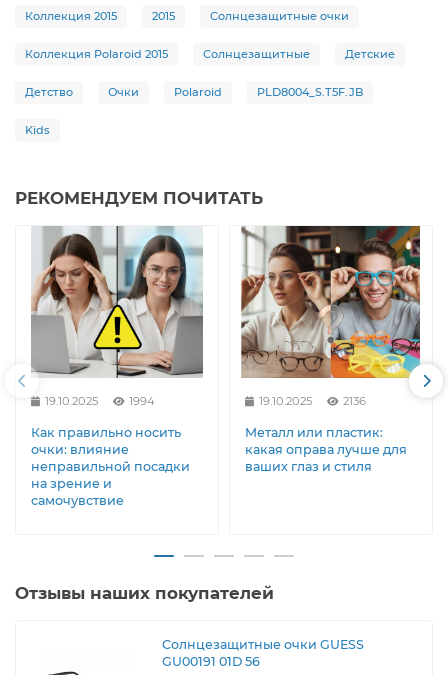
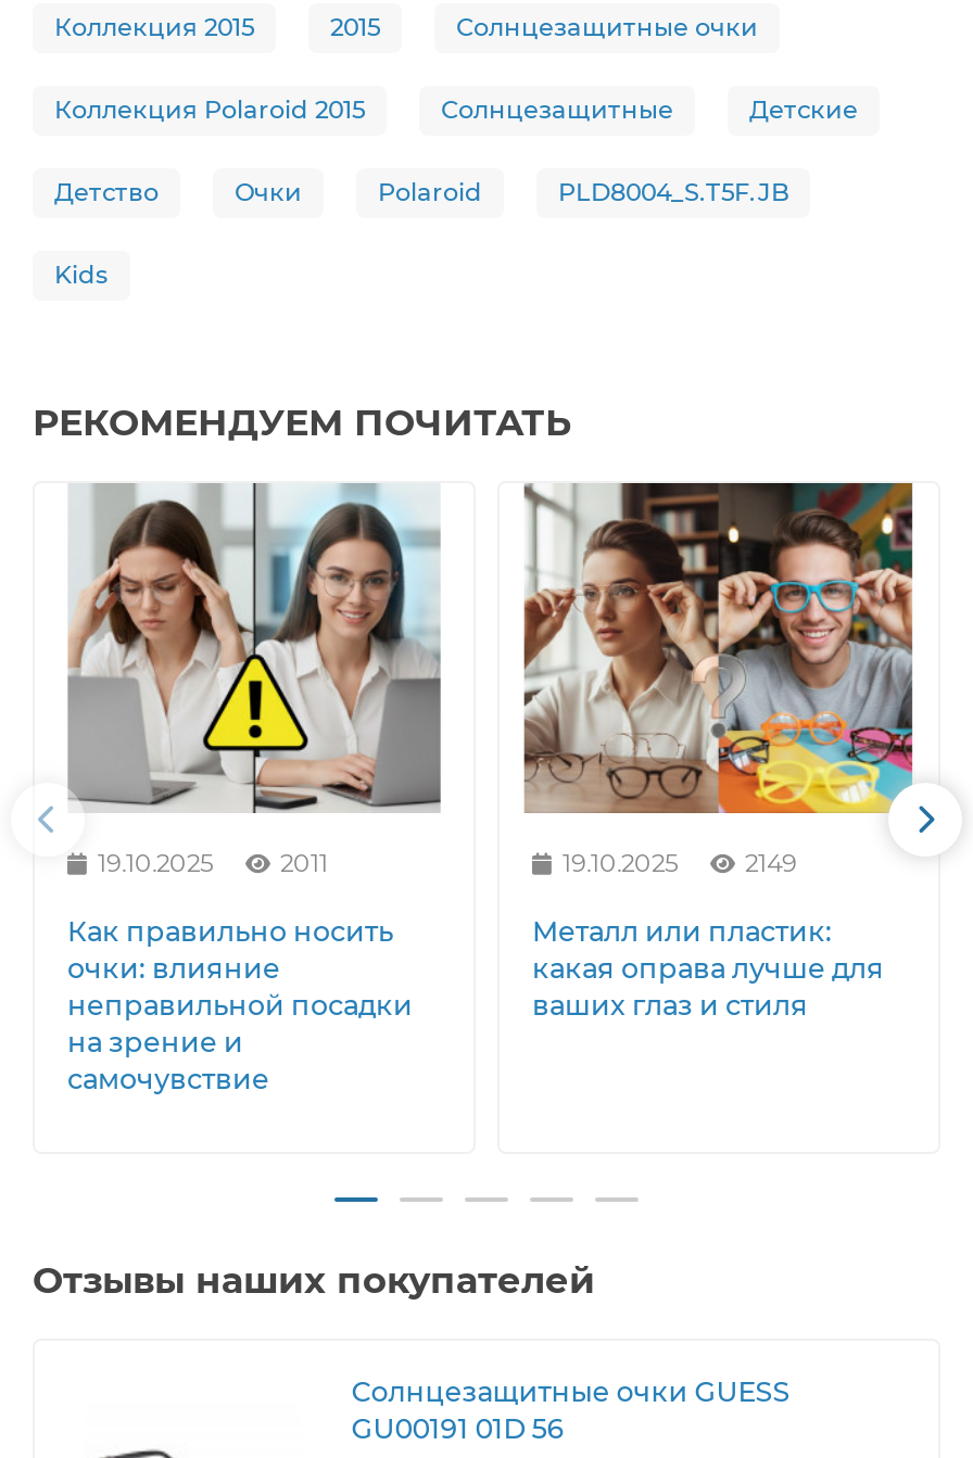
[129,394,154,408] 1994 -> [280,847,328,878] 2011
[343,394,366,408] 2136 -> [745,847,797,878] 2149

